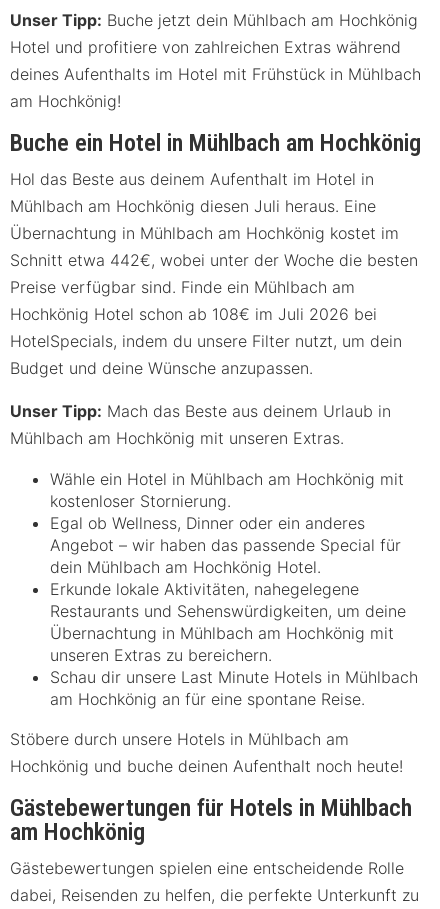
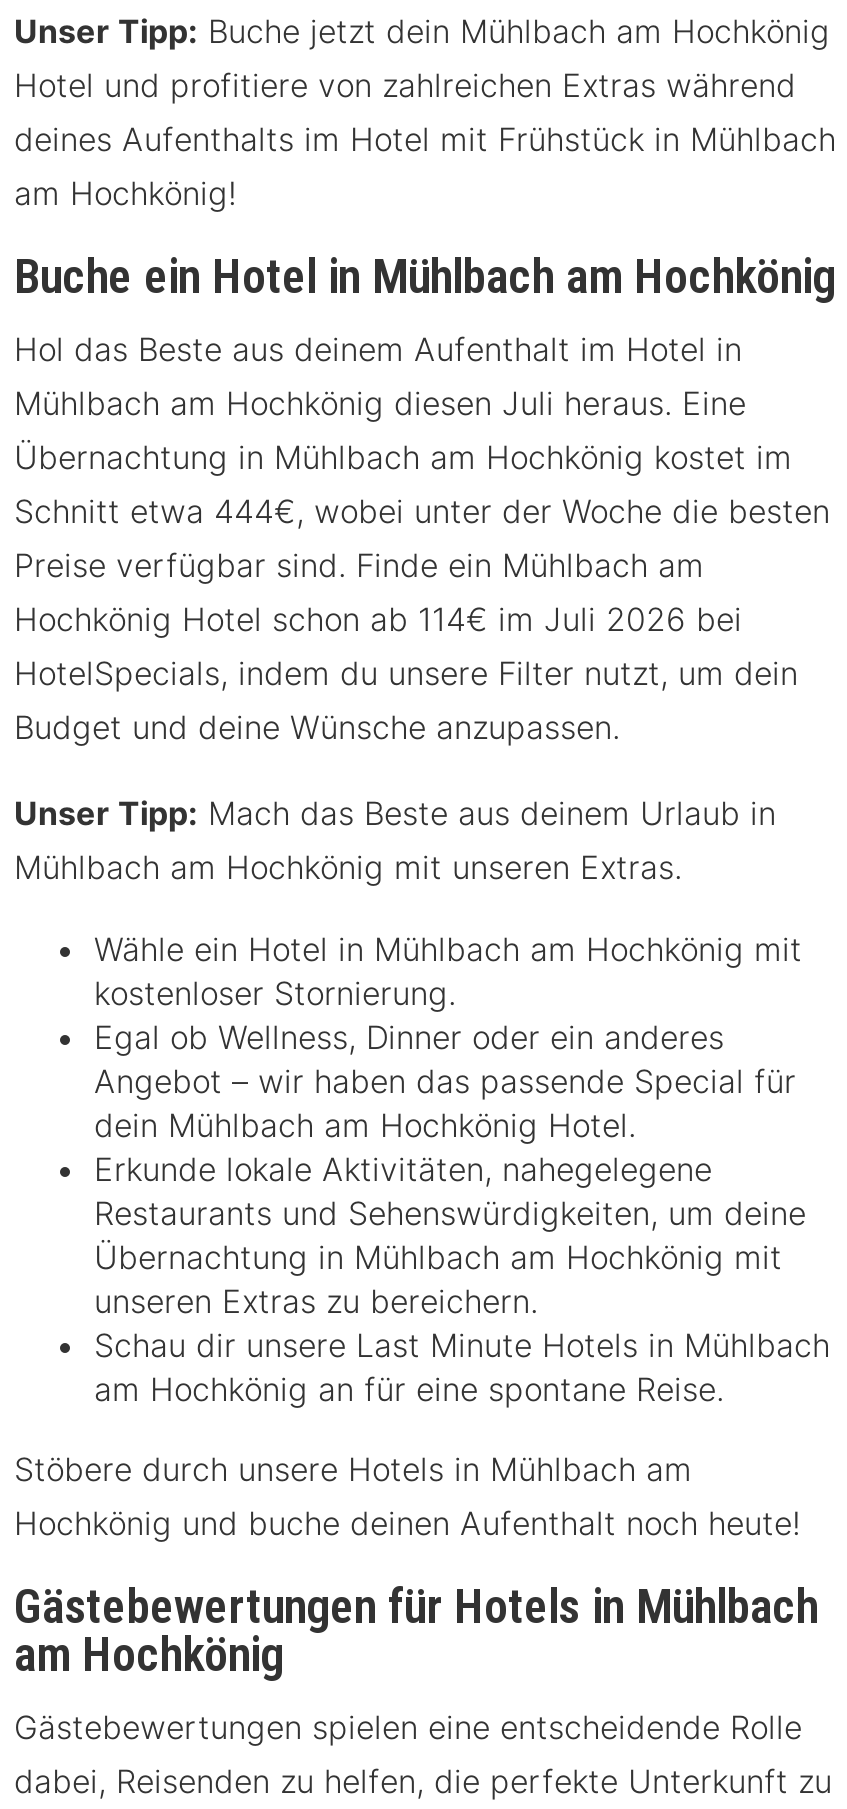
[10,250,418,270] Schnitt etwa 442€, wobei unter der Woche die besten -> [14,491,830,531] Schnitt etwa 444€, wobei unter der Woche die besten
[10,304,377,324] Hochkönig Hotel schon ab 108€ im Juli 2026 bei -> [14,599,742,639] Hochkönig Hotel schon ab 114€ im Juli 2026 bei

